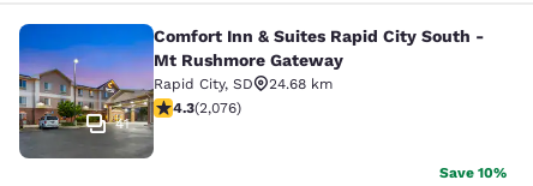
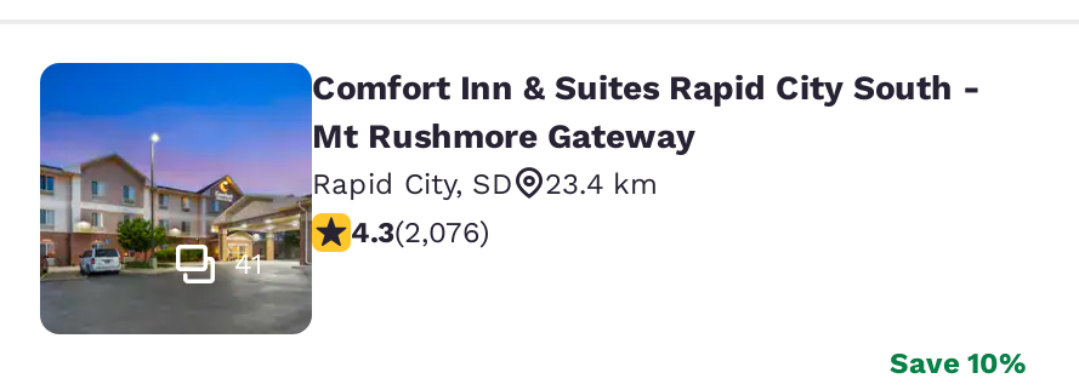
[154,76,333,92] Rapid City, SD 24.68 km -> [312,167,657,201] Rapid City, SD 23.4 km

